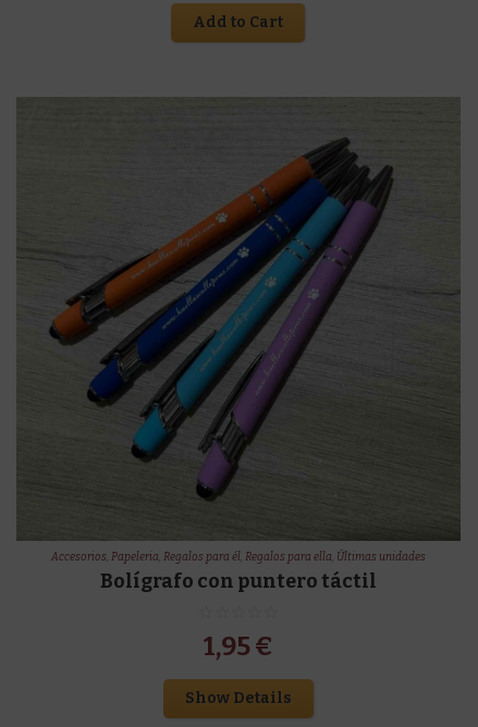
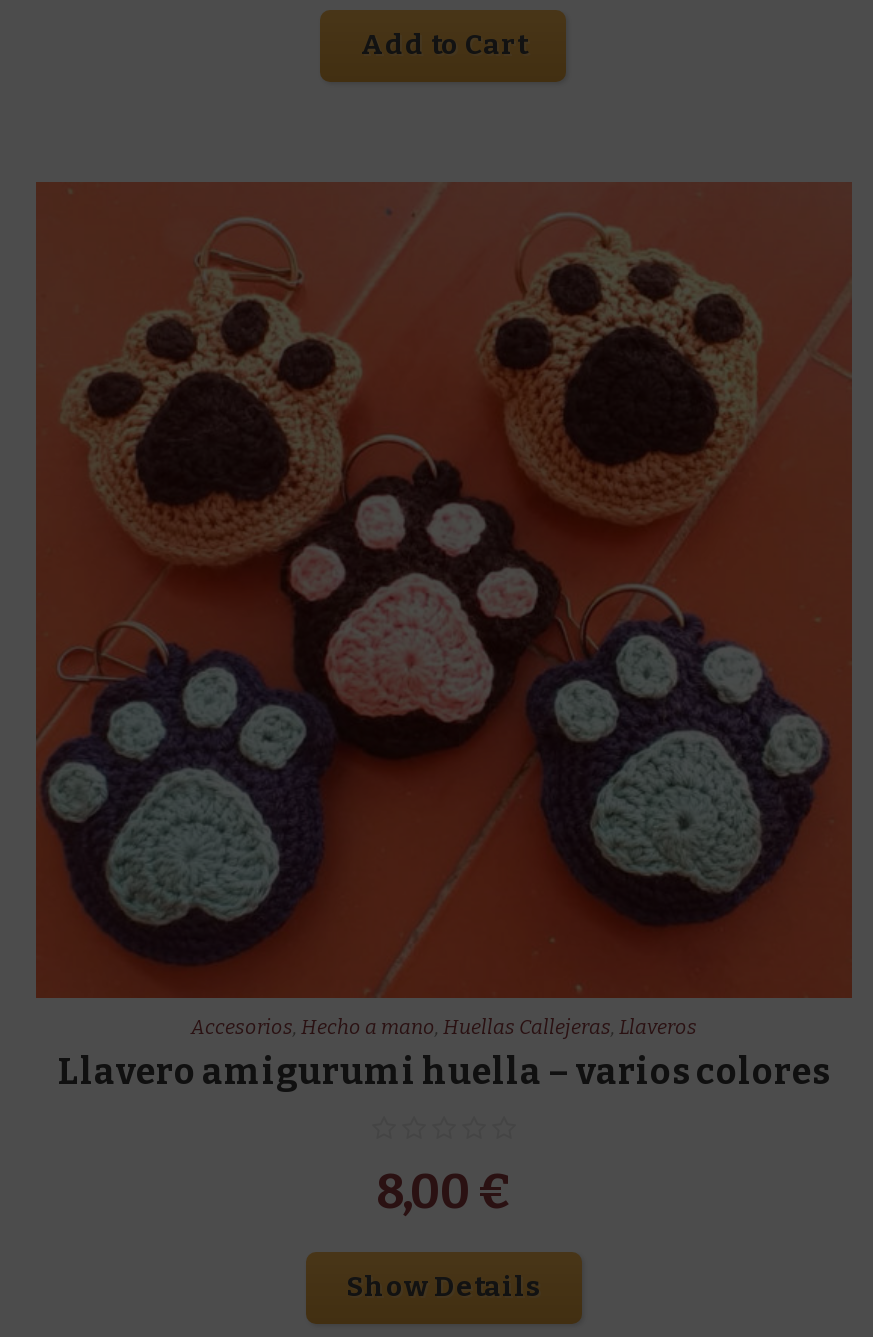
[16,97,462,593] [image] | Accesorios, Papeleria, Regalos para él, Regalos para ella, Últimas unidades | Bolígrafo con puntero táctil -> [34,182,854,1093] [image] | Accesorios, Hecho a mano, Huellas Callejeras, Llaveros | Llavero amigurumi huella – varios colores
[204,631,273,661] 1,95 € -> [376,1163,512,1219] 8,00 €

